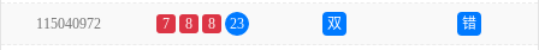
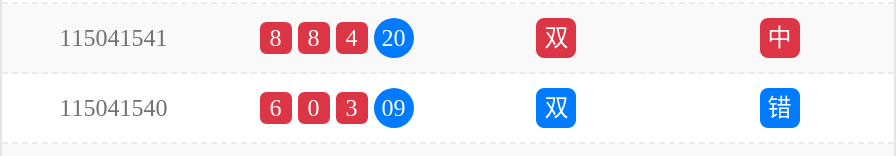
[36,15,169,32] 115040972 | 7 -> [60,24,168,52] 115041541
[230,15,244,32] 23 -> [60,24,792,122] 4 | 20 | 双 | 中 | 115041540 | 6 | 0 | 3 | 09

